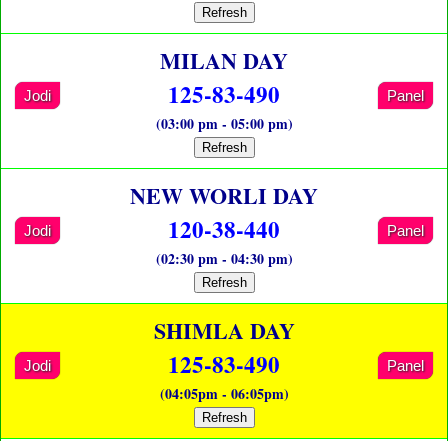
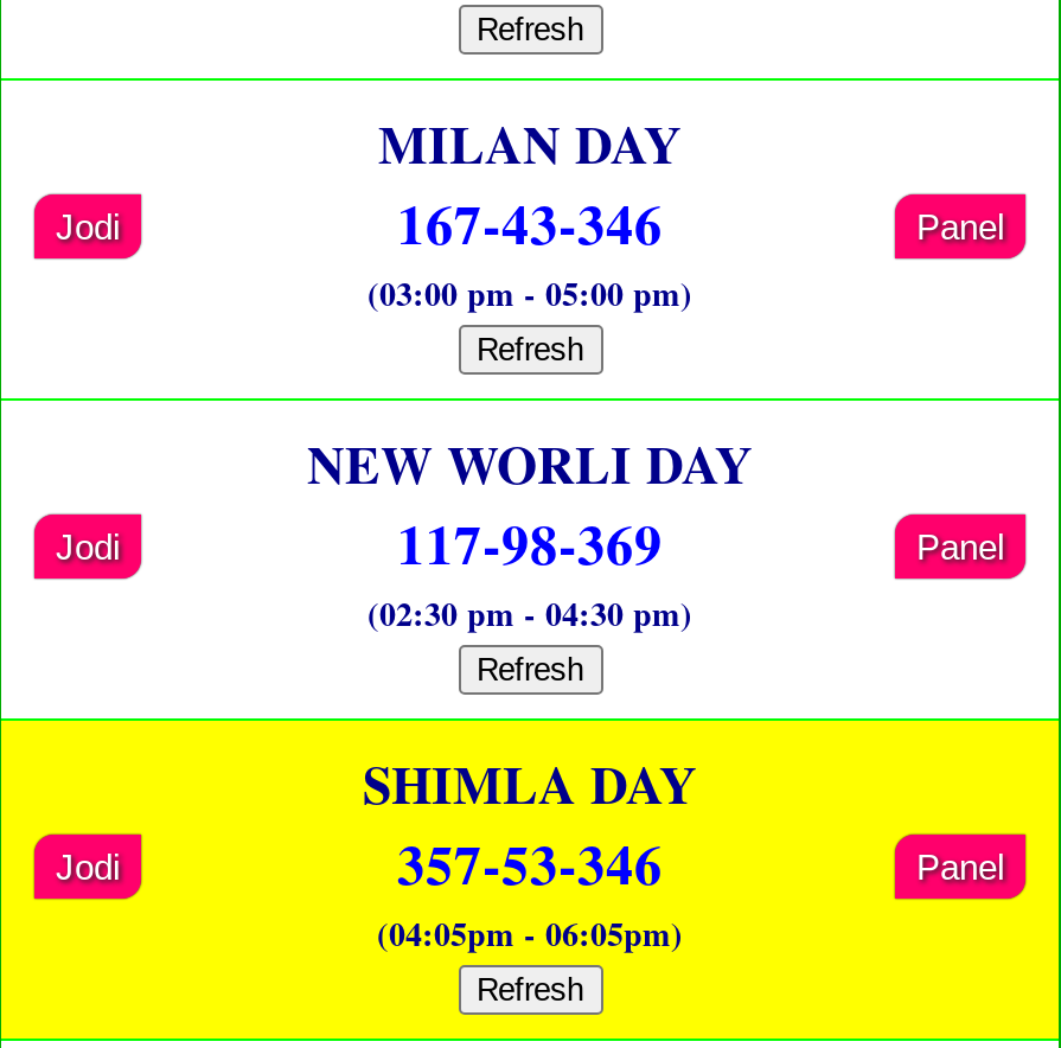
[168,77,280,111] 125-83-490 -> [397,182,663,263] 167-43-346
[168,212,280,246] 120-38-440 -> [397,502,663,583] 117-98-369
[168,347,280,381] 125-83-490 -> [397,822,663,903] 357-53-346

